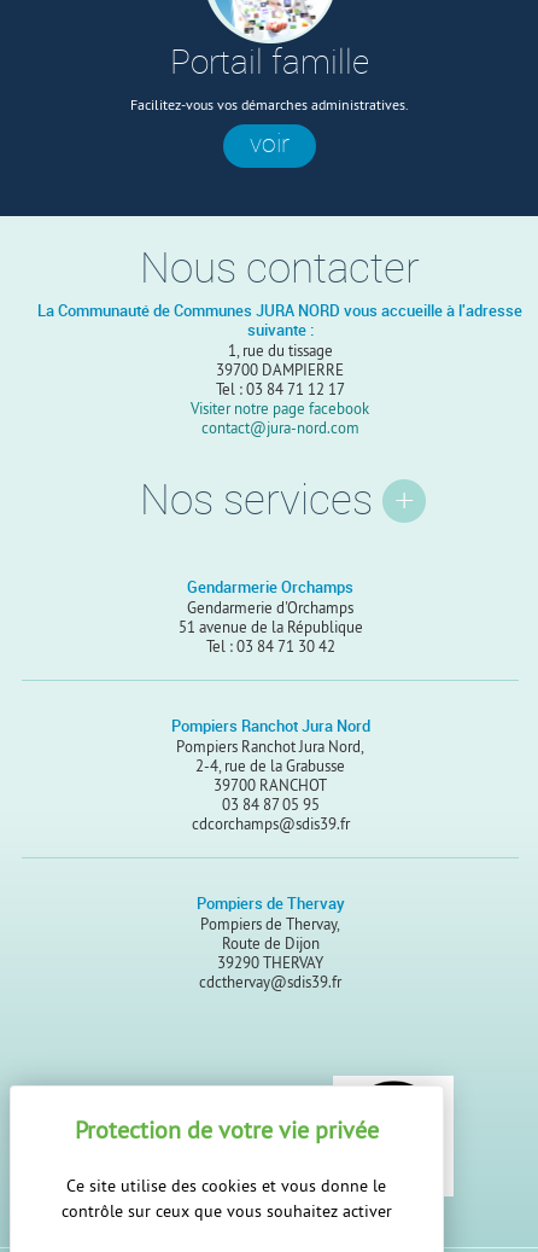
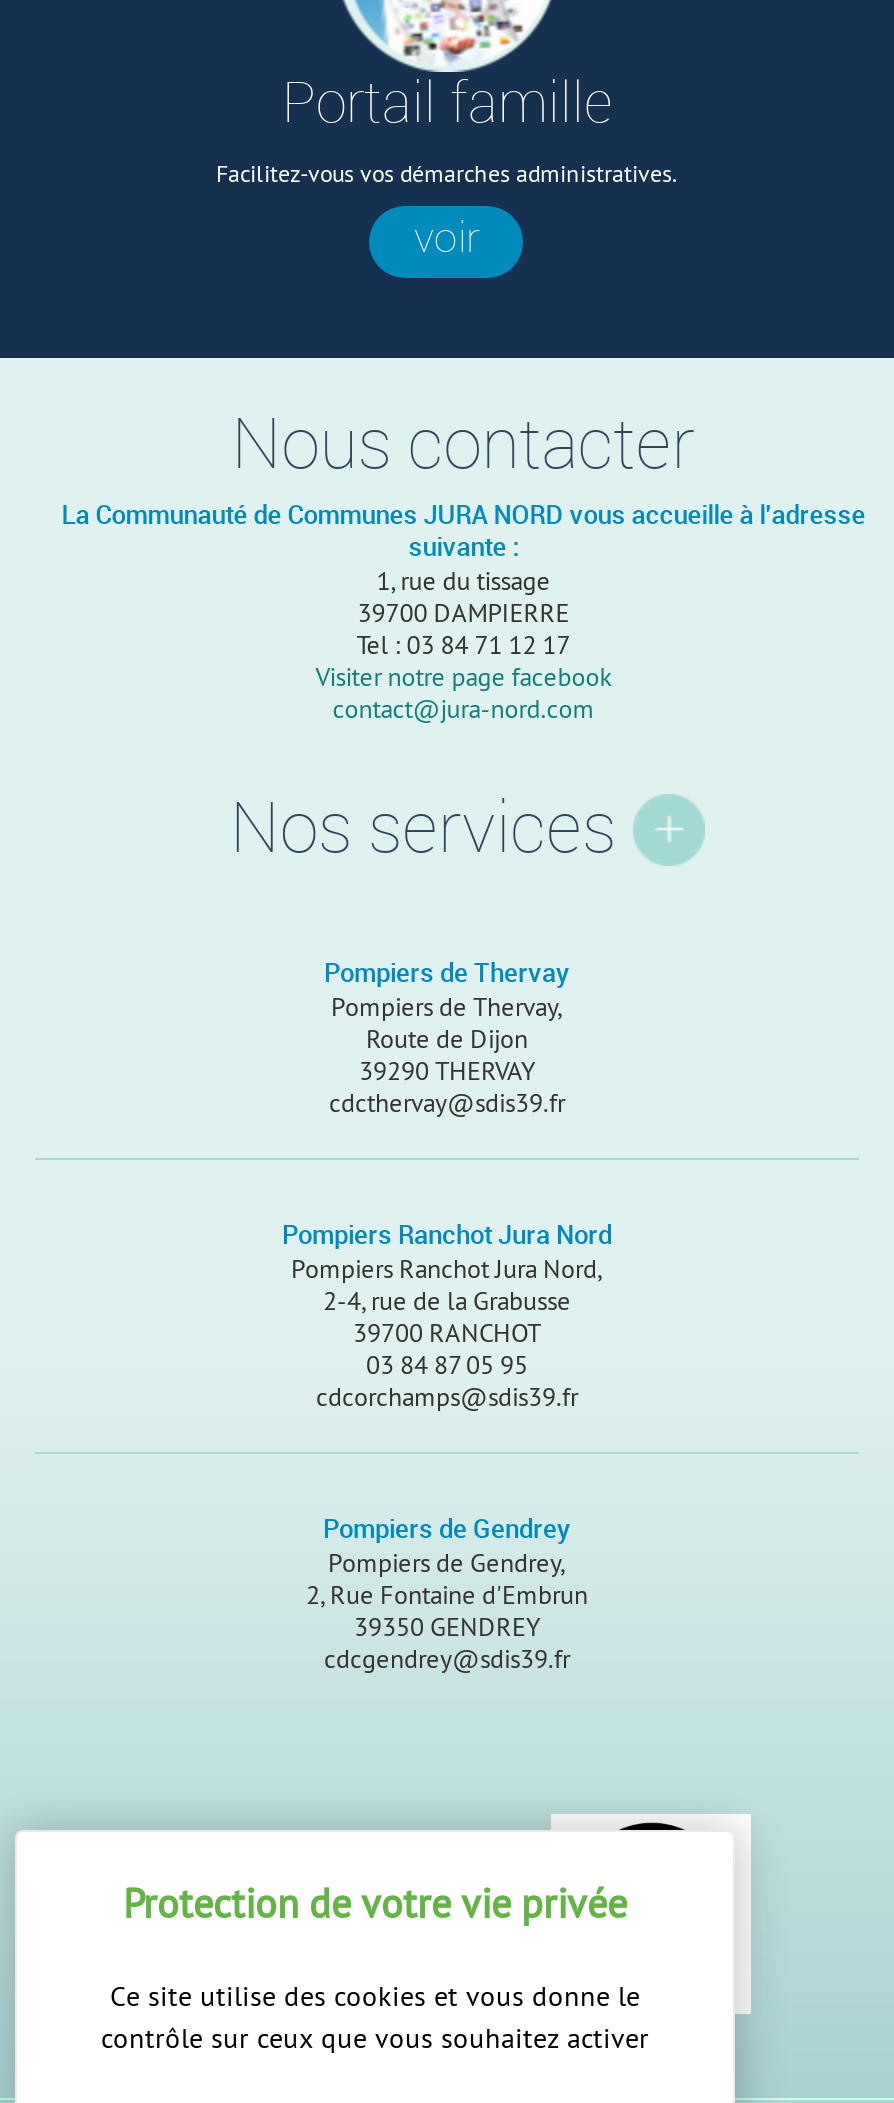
[178,578,362,656] Gendarmerie Orchamps | Gendarmerie d'Orchamps | 51 avenue de la République | Tel : 03 84 71 30 42 -> none
none -> [306,1514,588,1674] Pompiers de Gendrey | Pompiers de Gendrey, | 2, Rue Fontaine d'Embrun | 39350 GENDREY | cdcgendrey@sdis39.fr
moved [196,895,344,991] -> [324,958,570,1118]: Pompiers de Thervay | Pompiers de Thervay, | Route de Dijon | 39290 THERVAY | cdcthervay@sdis39.fr

